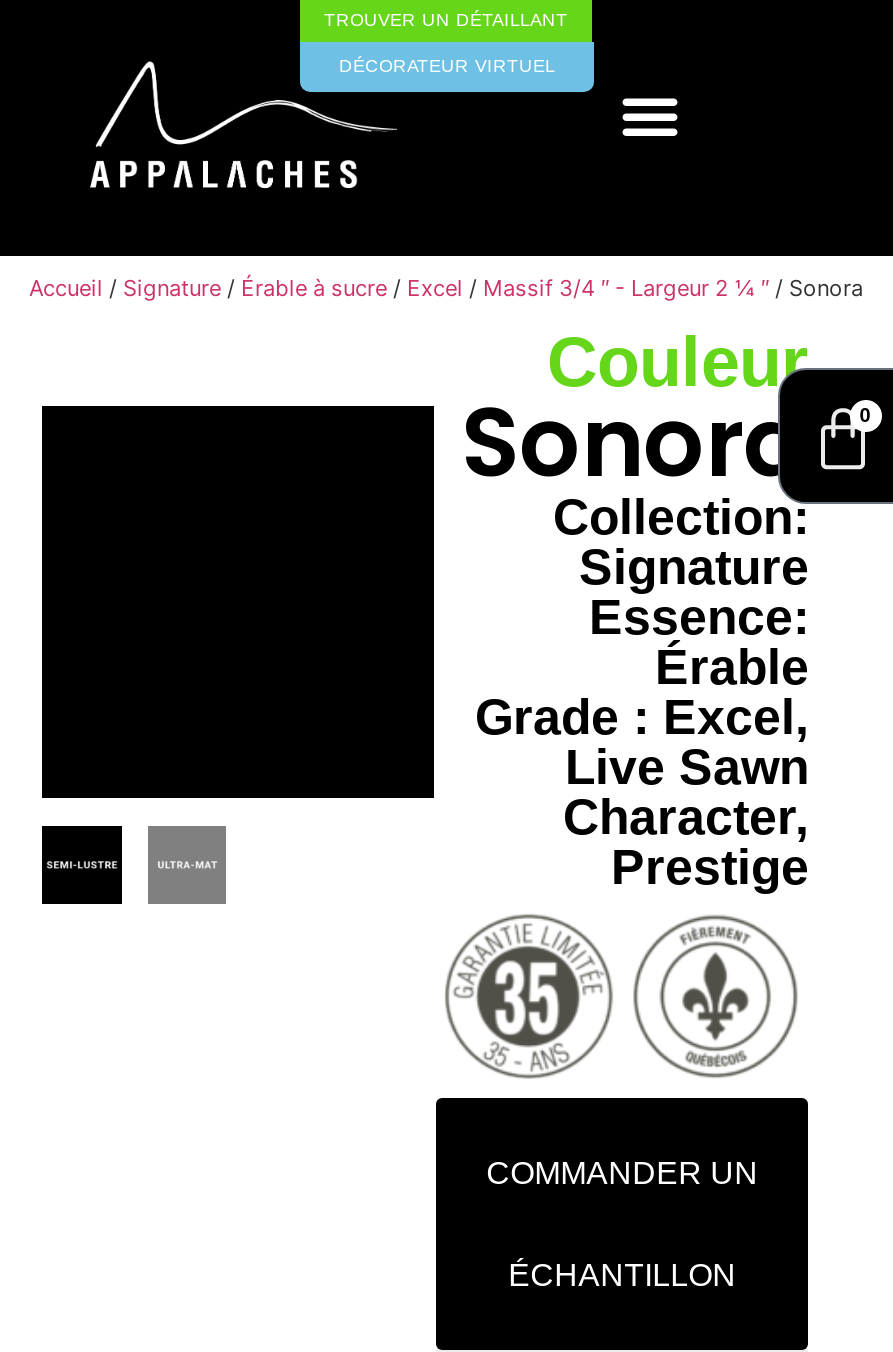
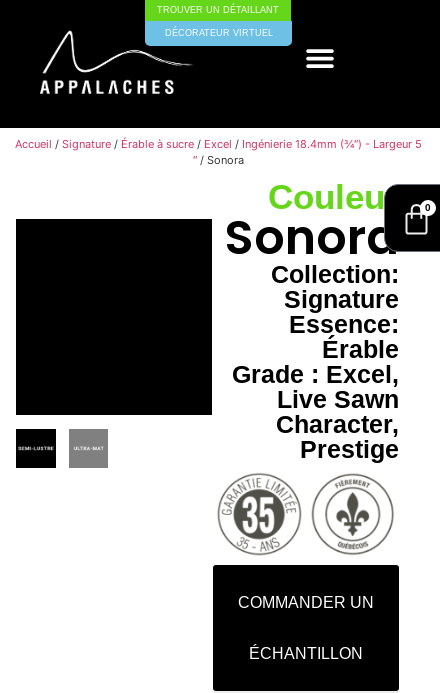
[29,274,863,302] Accueil / Signature / Érable à sucre / Excel / Massif 3/4 ″ - Largeur 2 ¼ ″ / Sonora -> [14,137,421,167] Accueil / Signature / Érable à sucre / Excel / Ingénierie 18.4mm (¾″) - Largeur 5 | ″ / Sonora

